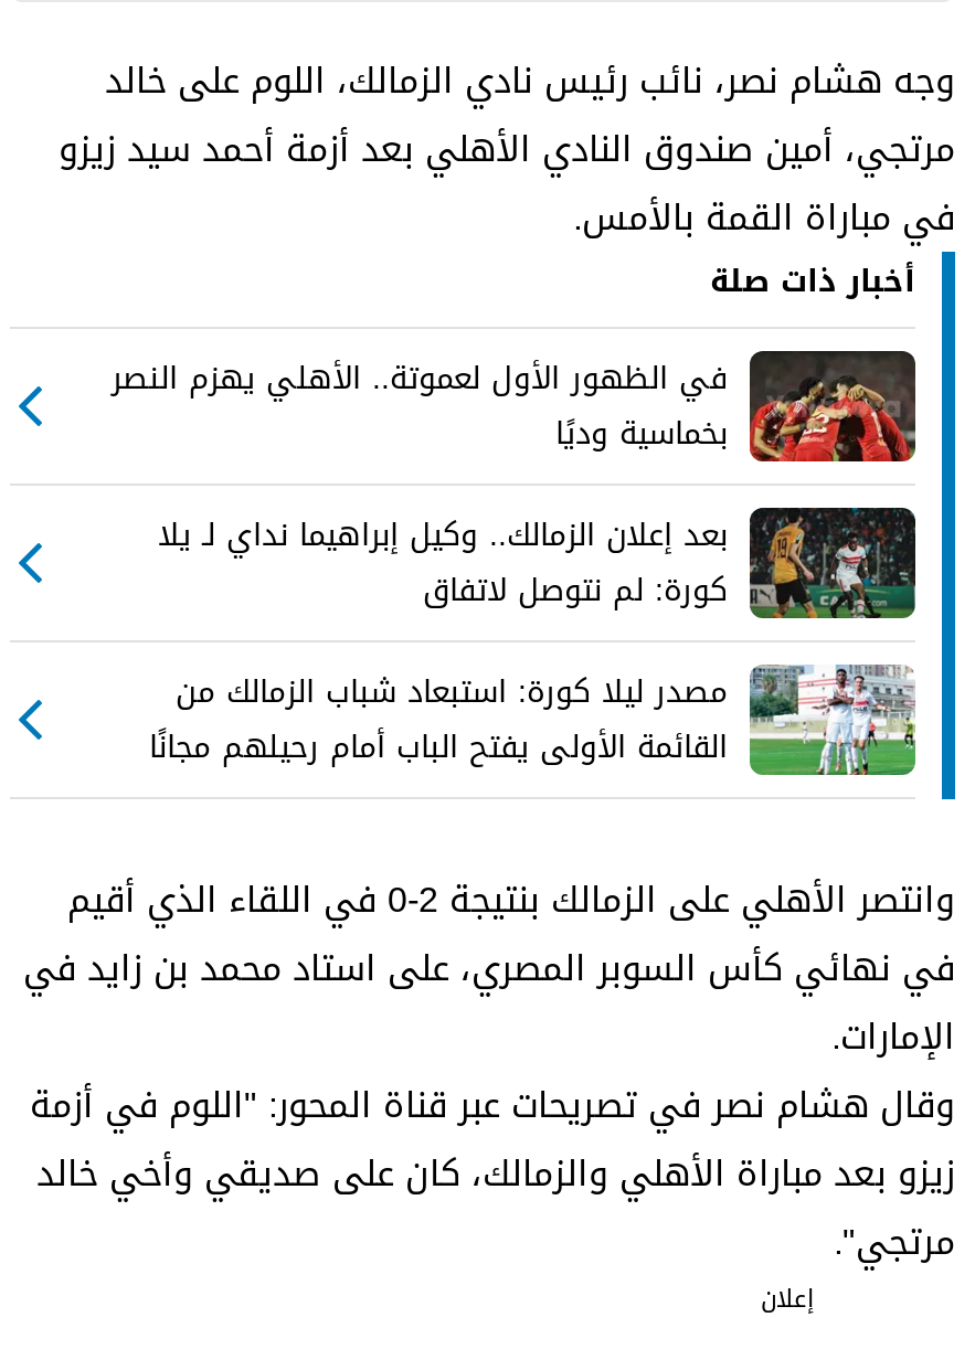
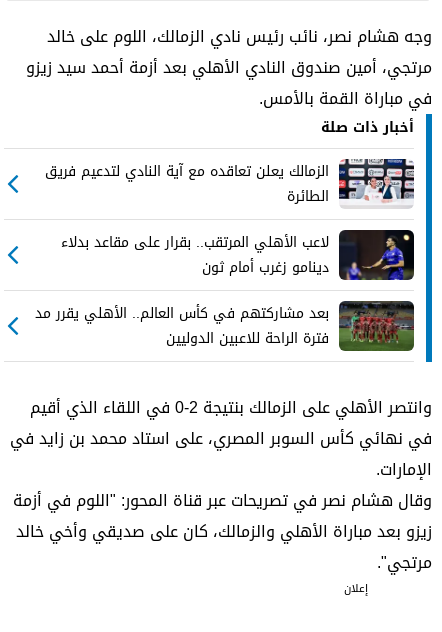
[112,348,918,464] [image] | في الظهور الأول لعموتة.. الأهلي يهزم النصر | بخماسية وديًا -> [45,158,414,210] [image] | الزمالك يعلن تعاقده مع آية النادي لتدعيم فريق | الطائرة
[158,505,918,620] [image] | بعد إعلان الزمالك.. وكيل إبراهيما نداي لـ يلا | كورة: لم نتوصل لاتفاق -> [61,229,415,281] [image] | لاعب الأهلي المرتقب.. بقرار على مقاعد بدلاء | دينامو زغرب أمام ثون
[149,662,915,777] [image] | مصدر ليلا كورة: استبعاد شباب الزمالك من | القائمة الأولى يفتح الباب أمام رحيلهم مجانًا -> [35,300,415,352] [image] | بعد مشاركتهم في كأس العالم.. الأهلي يقرر مد | فترة الراحة للاعبين الدوليين

